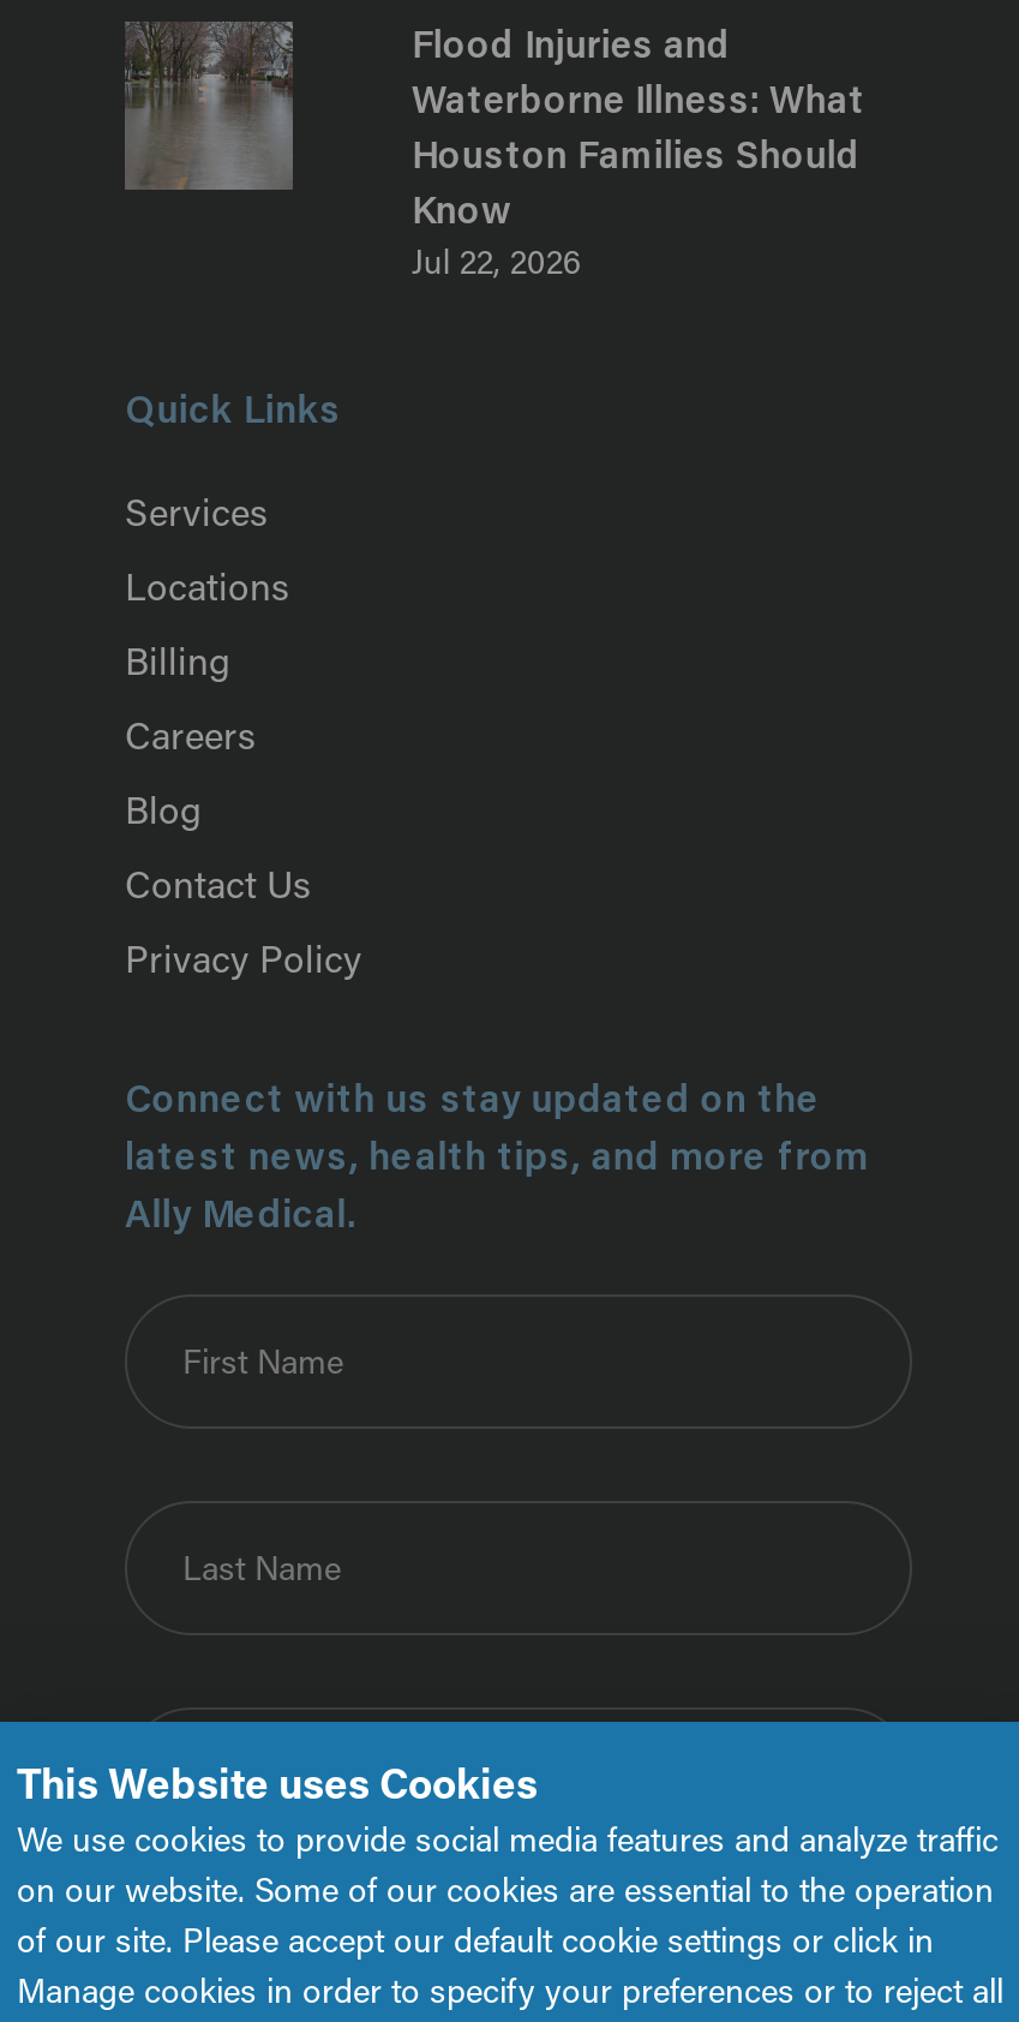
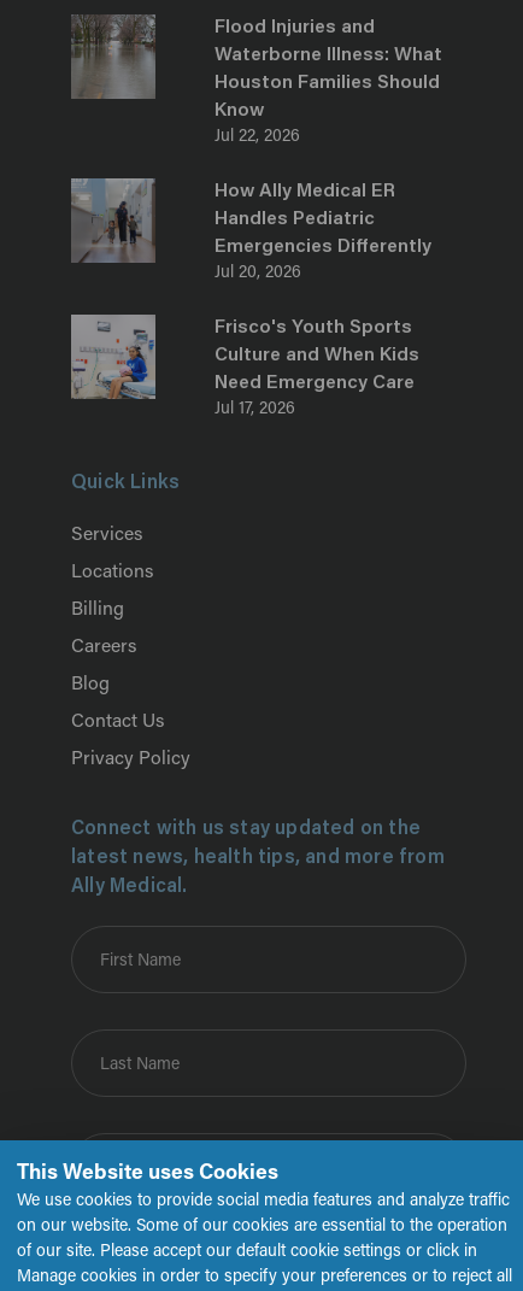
none -> [70,177,155,264] [image]
none -> [70,313,157,400] [image]
none -> [215,182,432,419] How Ally Medical ER | Handles Pediatric | Emergencies Differently | Jul 20, 2026 | Frisco's Youth Sports | Culture and When Kids | Need Emergency Care | Jul 17, 2026

